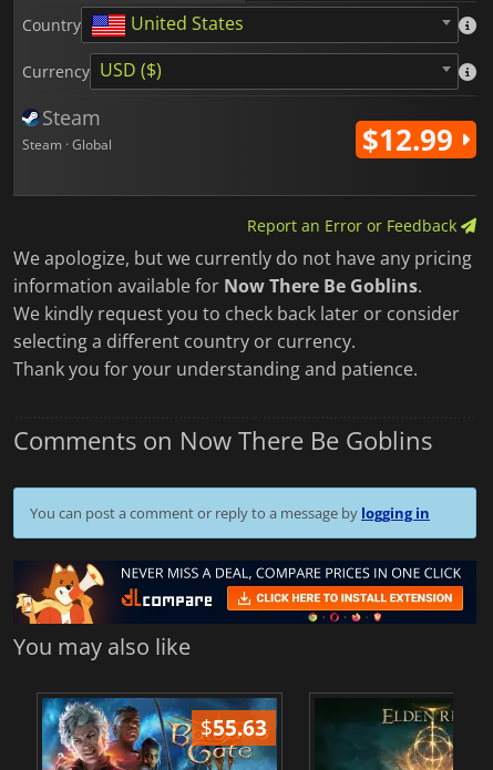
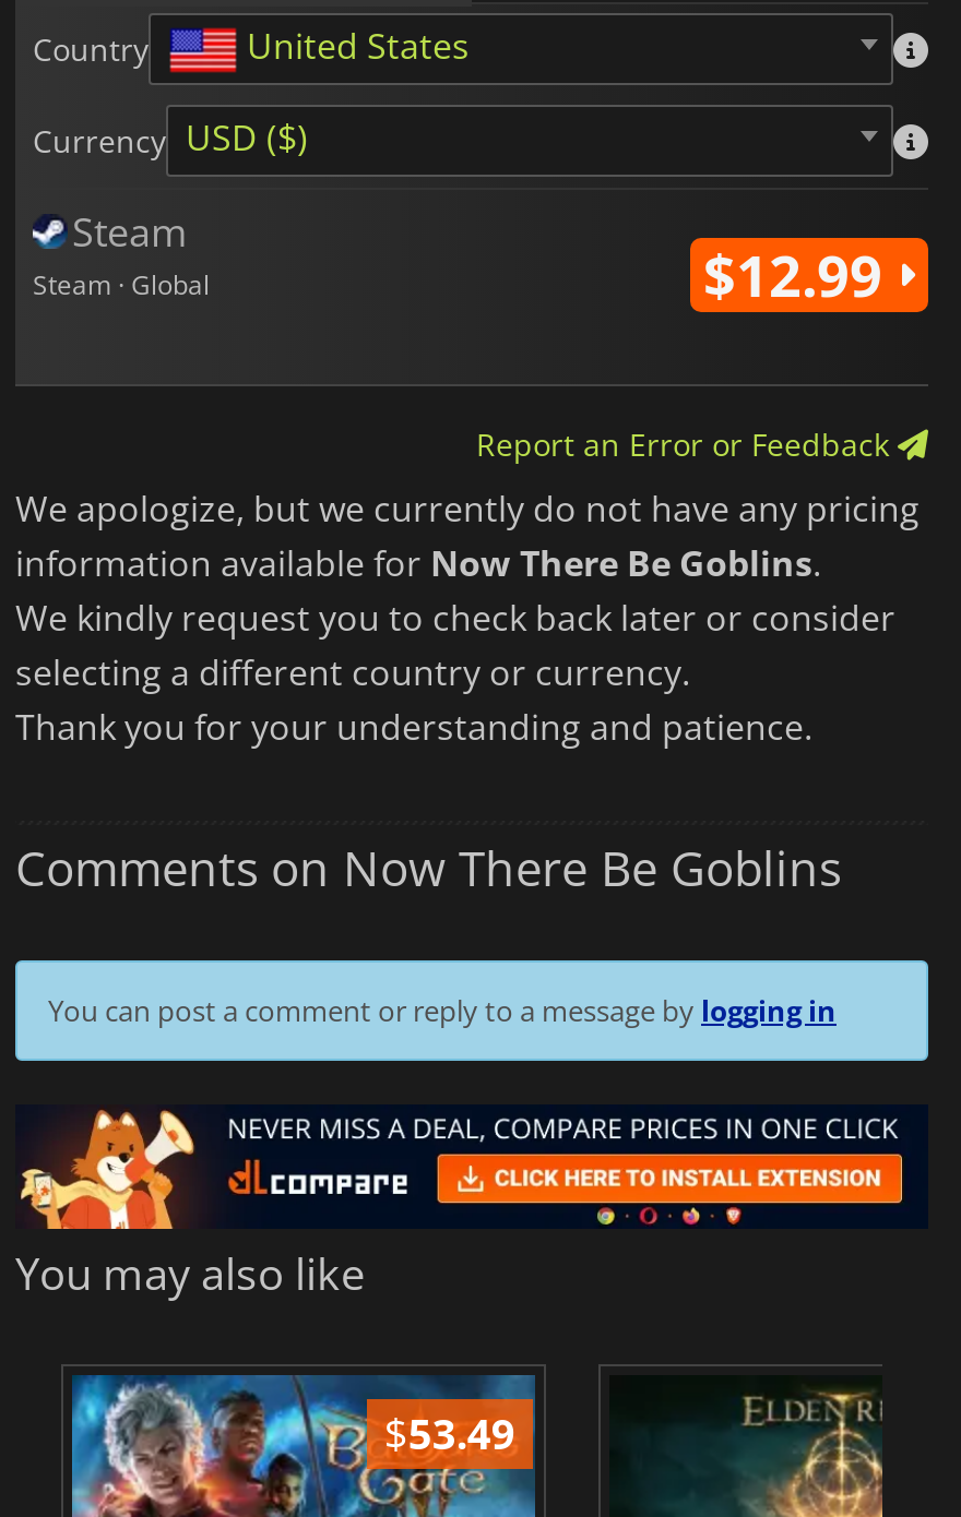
[200,713,267,743] $55.63 -> [384,1404,515,1463] $53.49

